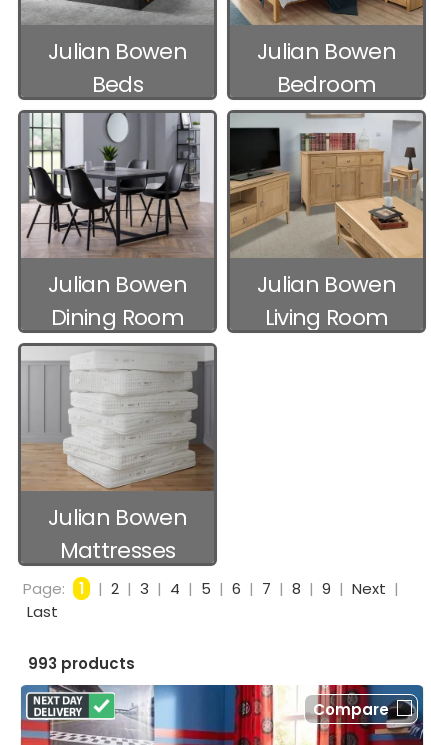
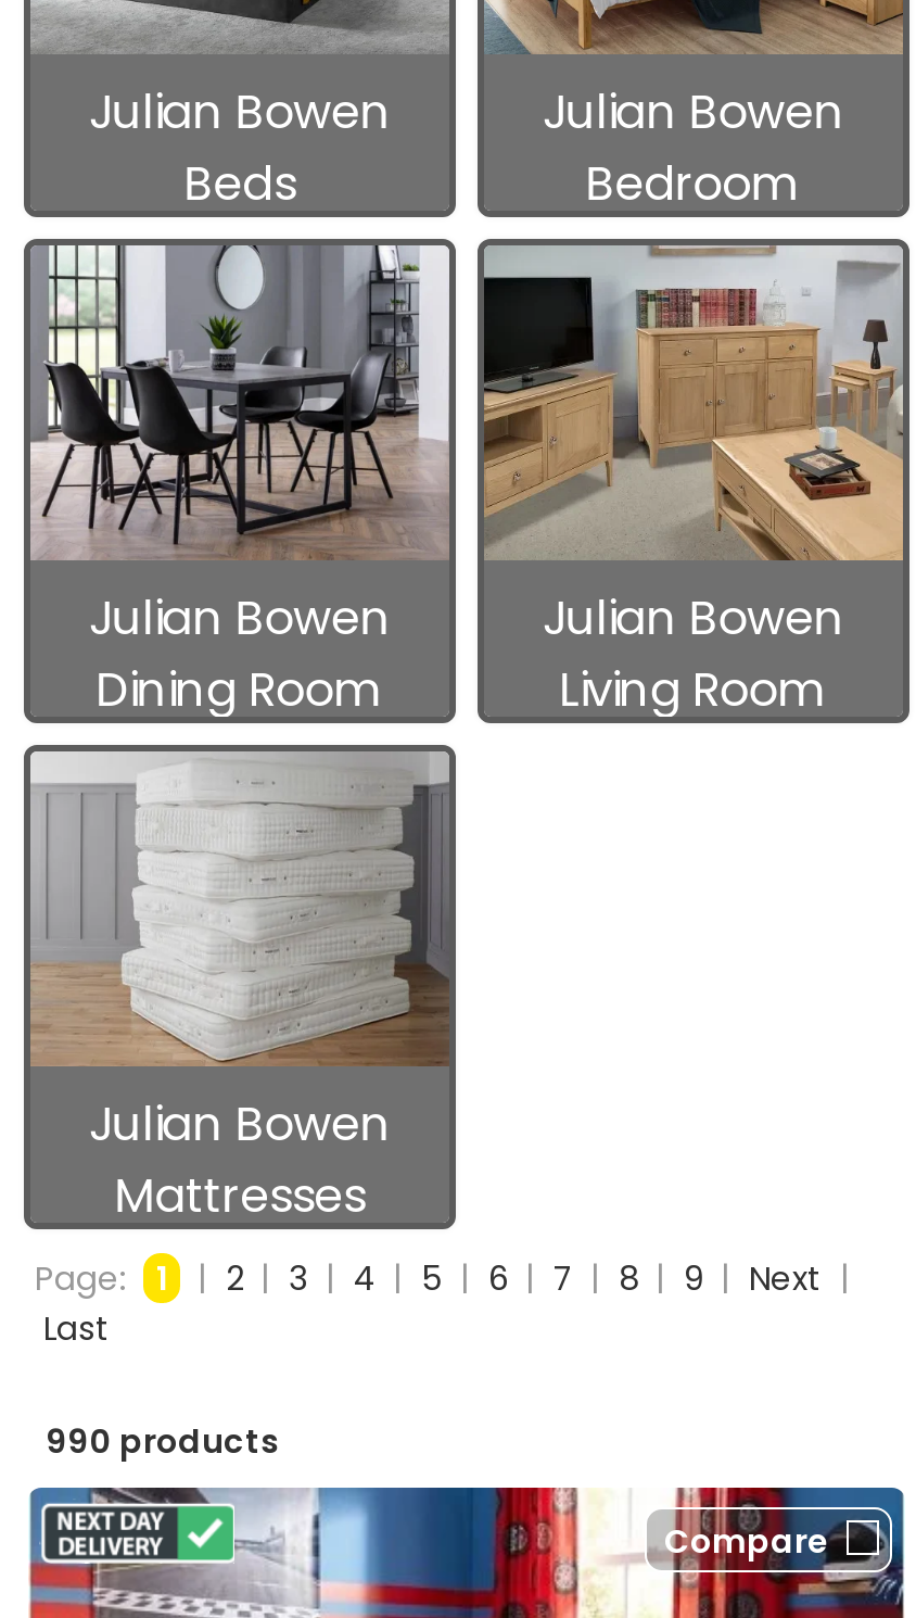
[28,653,135,674] 993 products -> [46,1418,280,1463] 990 products

